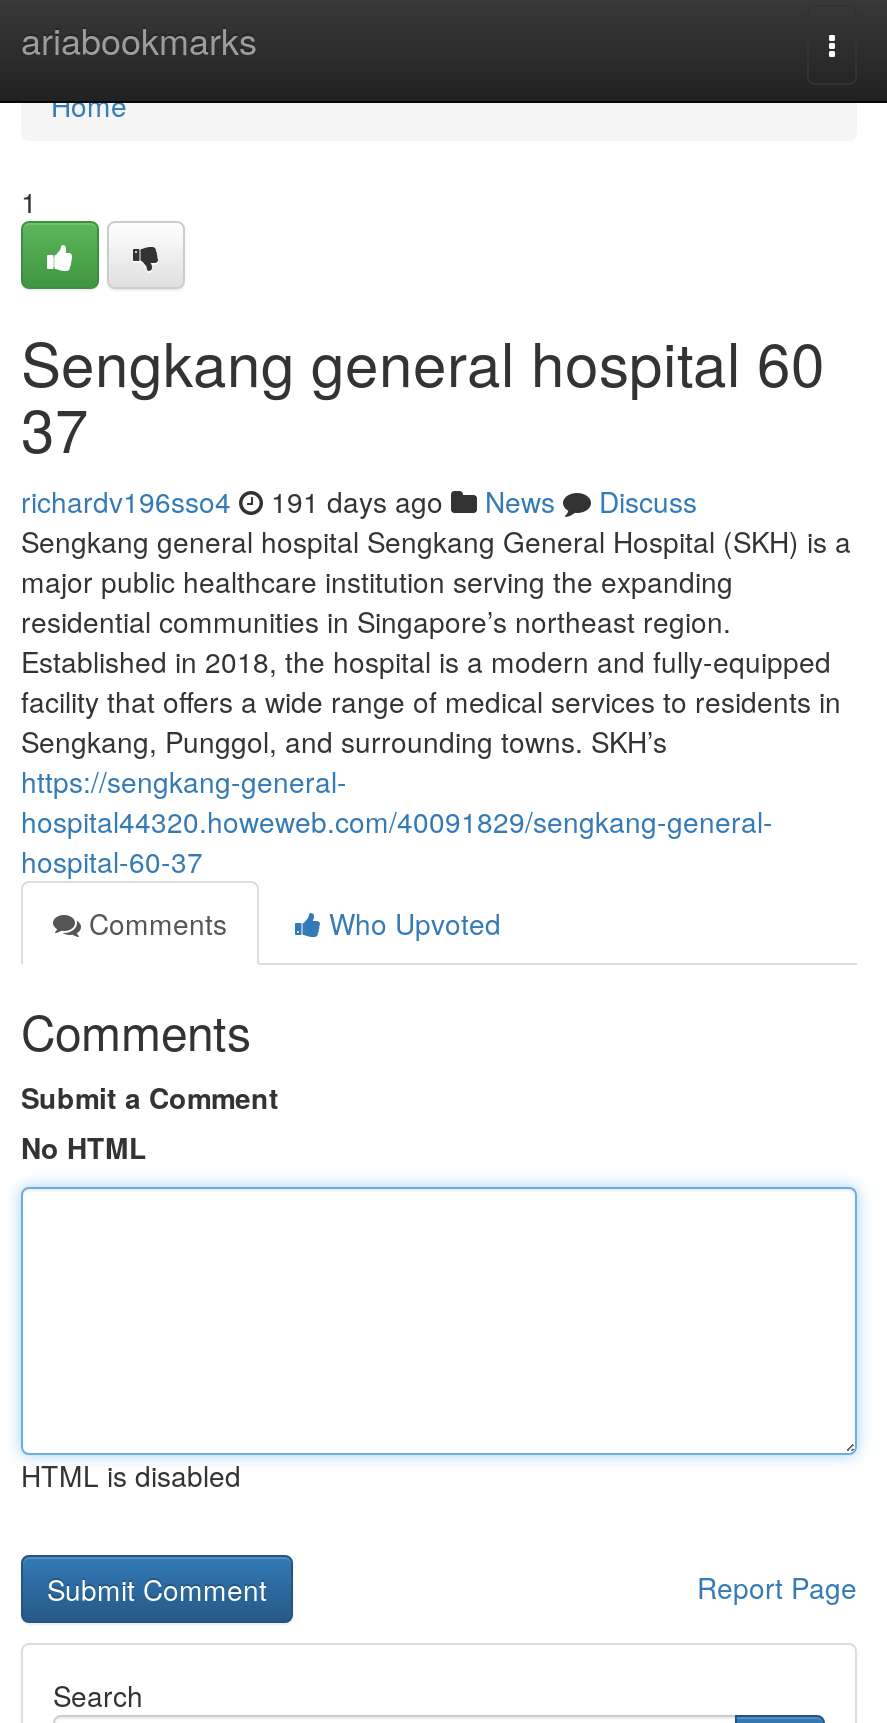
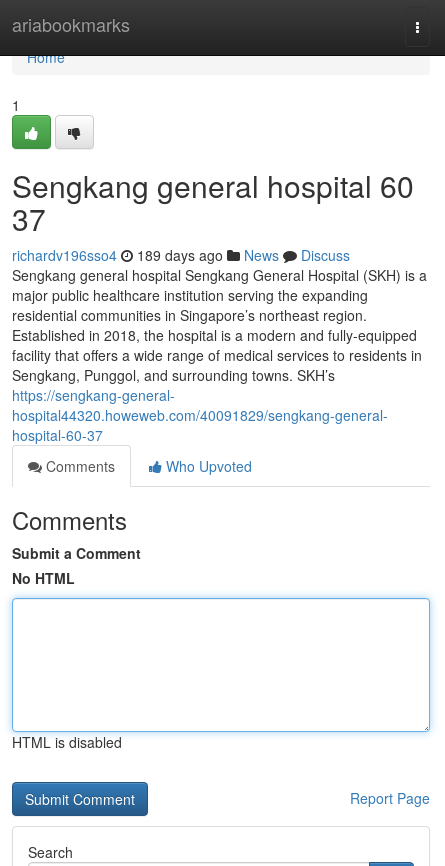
[21,481,697,521] richardv196sso4 191 days ago News Discuss -> [12,245,350,265] richardv196sso4 189 days ago News Discuss

